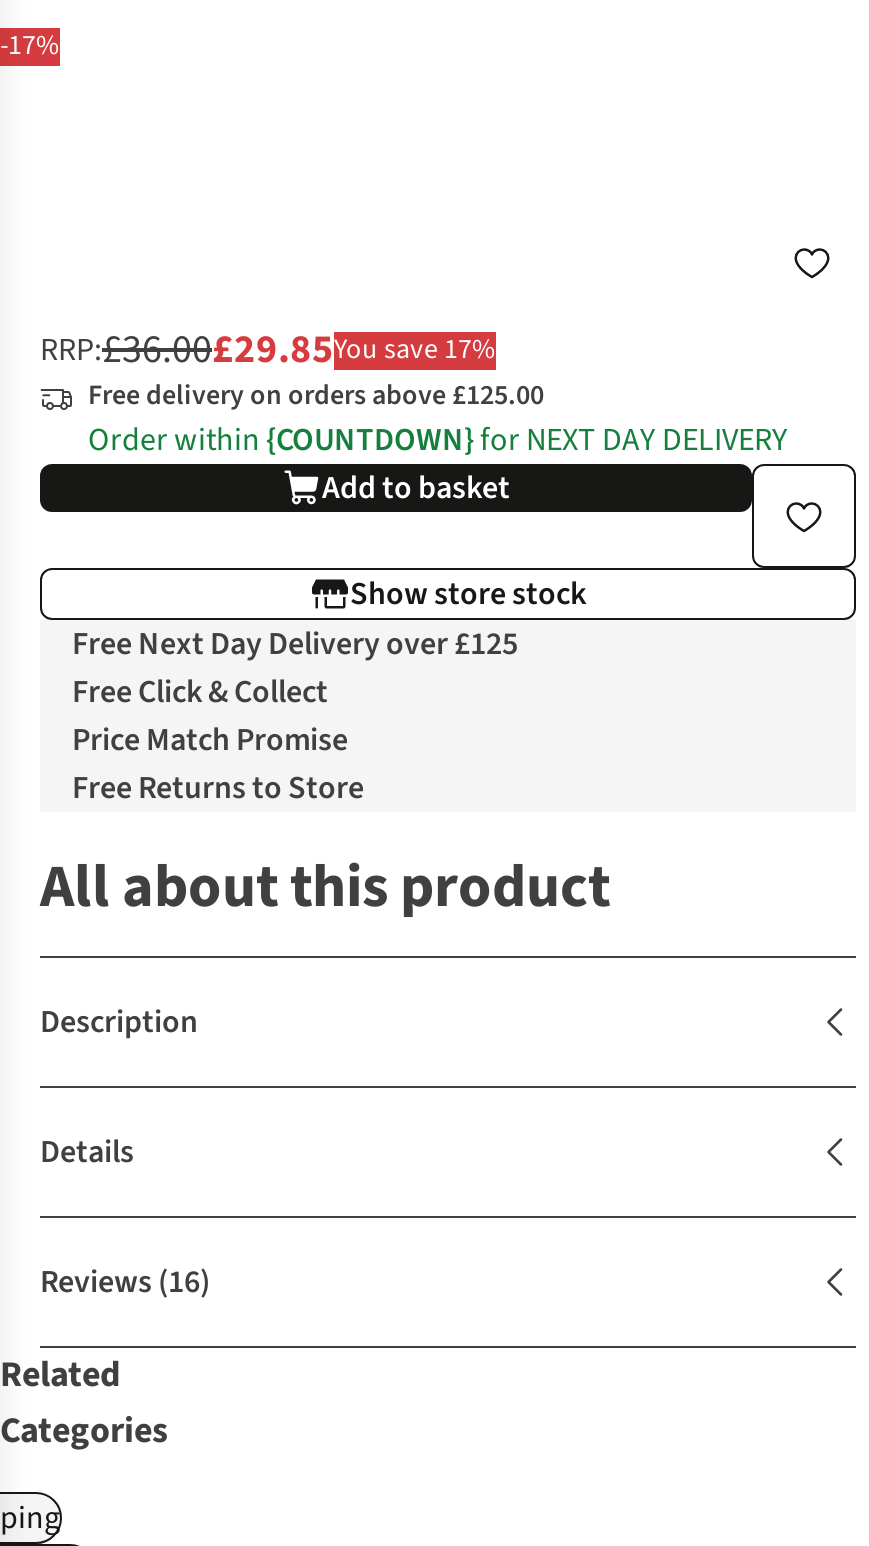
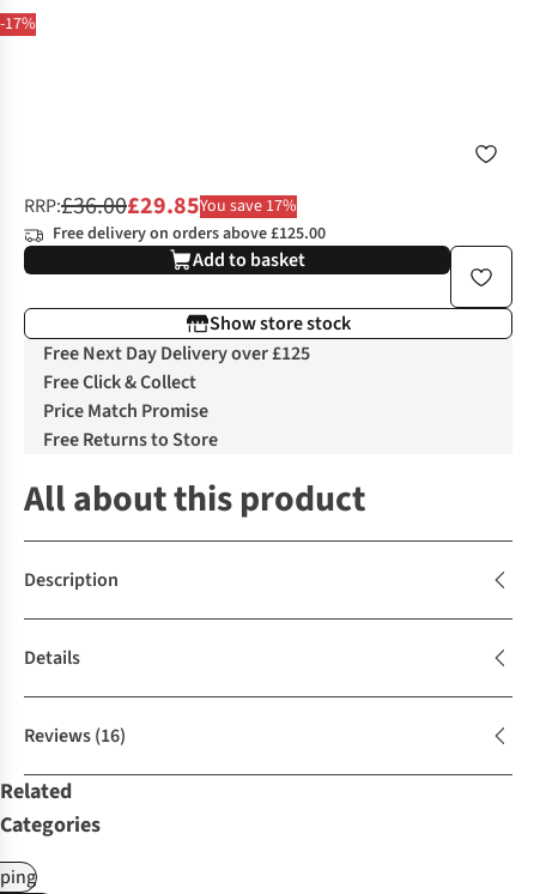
[88,418,788,462] Order within {COUNTDOWN} for NEXT DAY DELIVERY -> none

